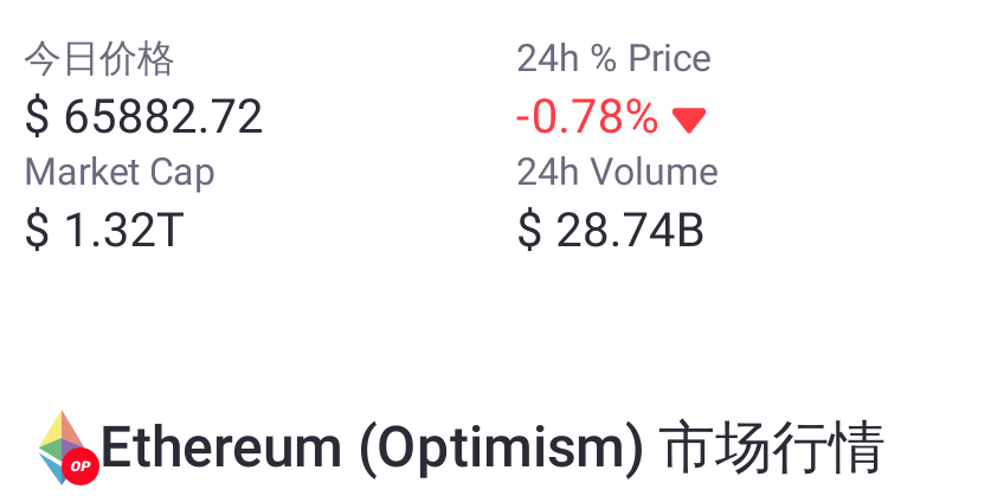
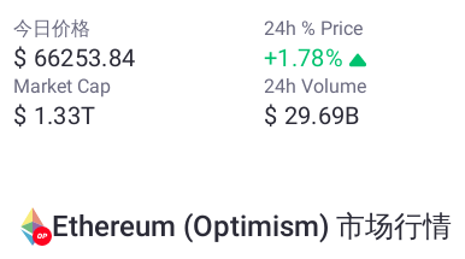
[24,88,264,144] $ 65882.72 -> [13,43,135,72] $ 66253.84
[516,88,661,144] -0.78% -> [264,43,343,72] +1.78%
[24,201,186,258] $ 1.32T -> [13,101,96,130] $ 1.33T
[516,201,705,258] $ 28.74B -> [264,101,360,130] $ 29.69B

